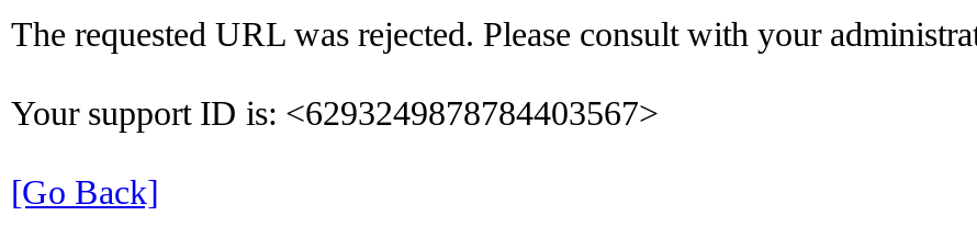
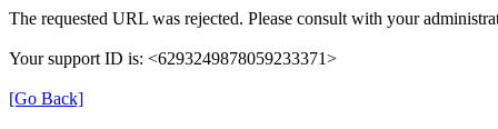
[11,94,659,132] Your support ID is: <6293249878784403567> -> [9,49,337,68] Your support ID is: <6293249878059233371>

